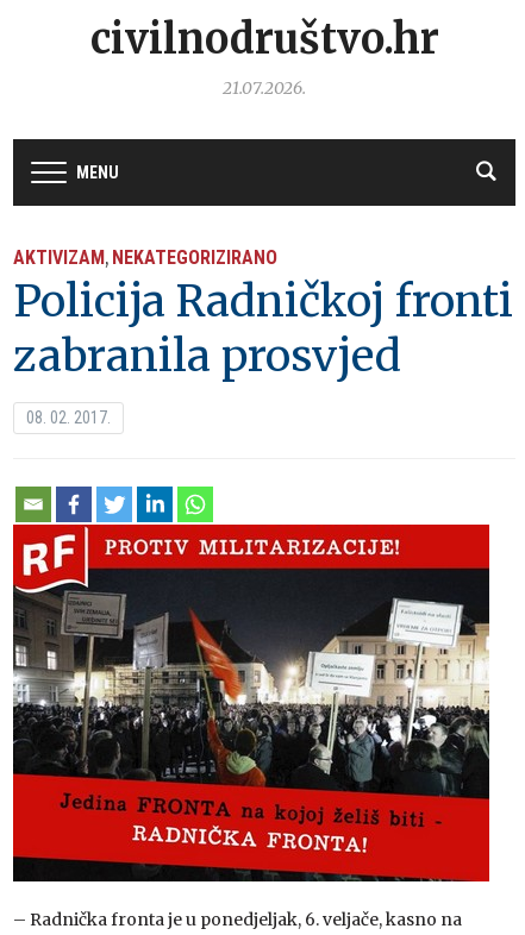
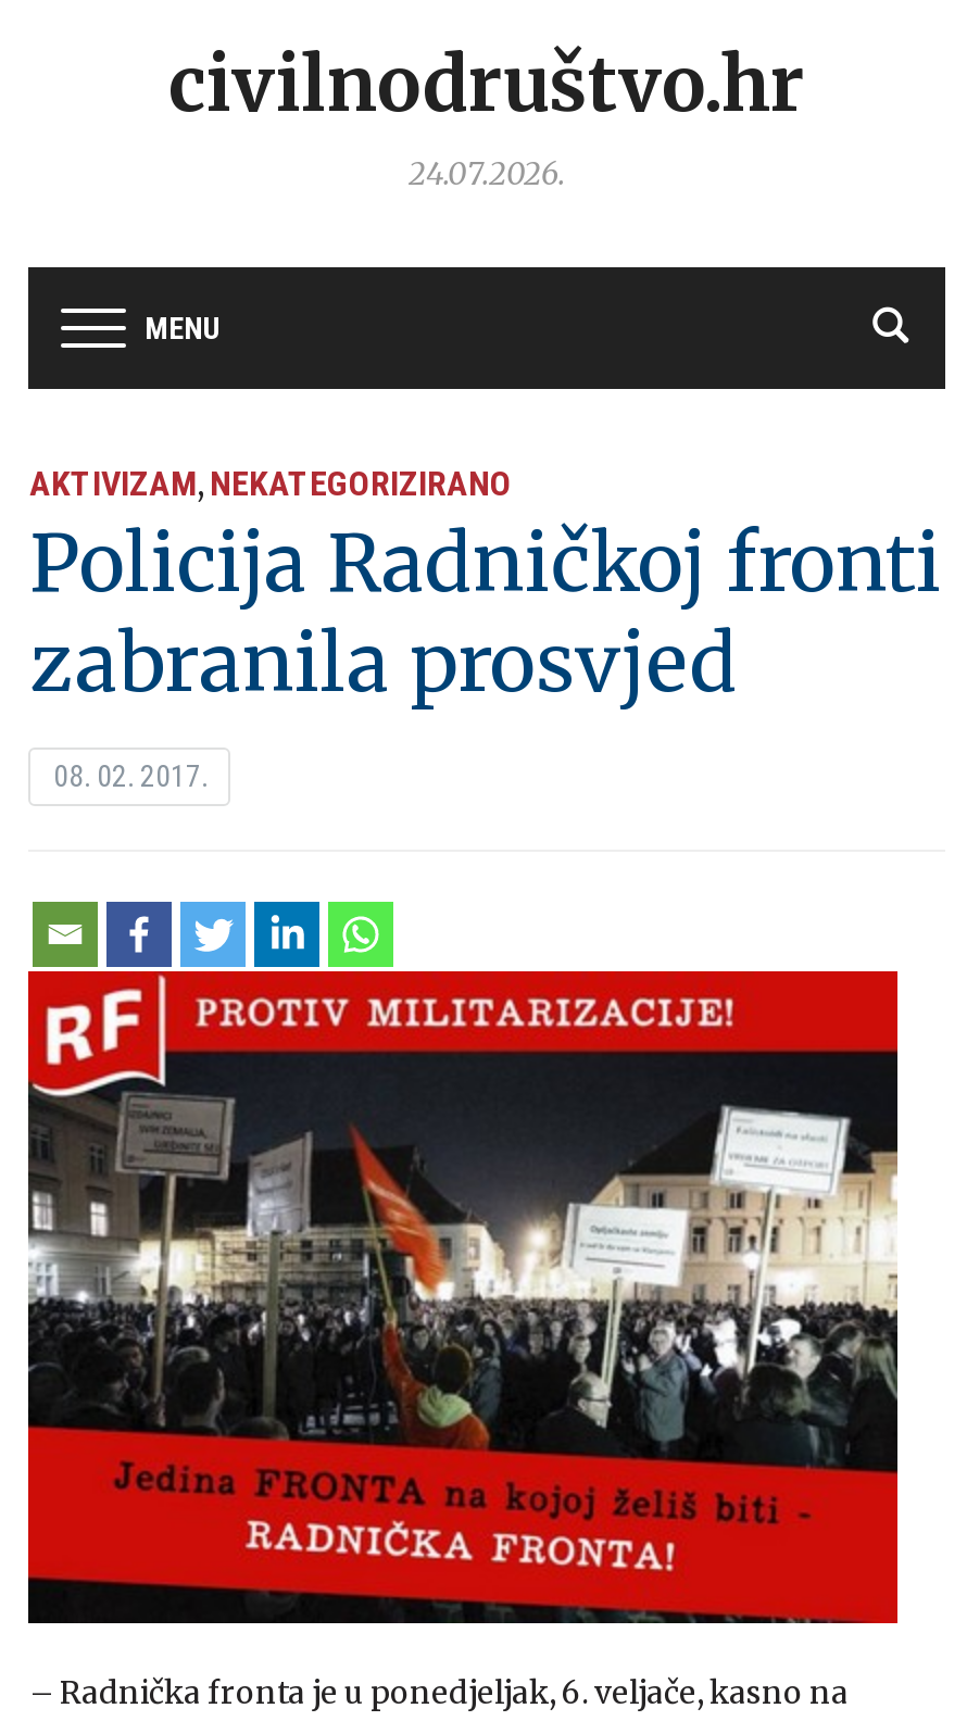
[223,77,306,99] 21.07.2026. -> [409,154,565,193] 24.07.2026.

